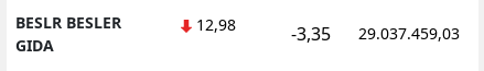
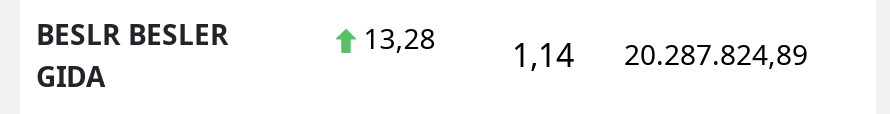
[196,14,236,35] 12,98 -> [364,19,436,57] 13,28
[291,22,331,46] -3,35 -> [512,33,574,77] 1,14
[358,23,460,44] 29.037.459,03 -> [624,35,808,73] 20.287.824,89

